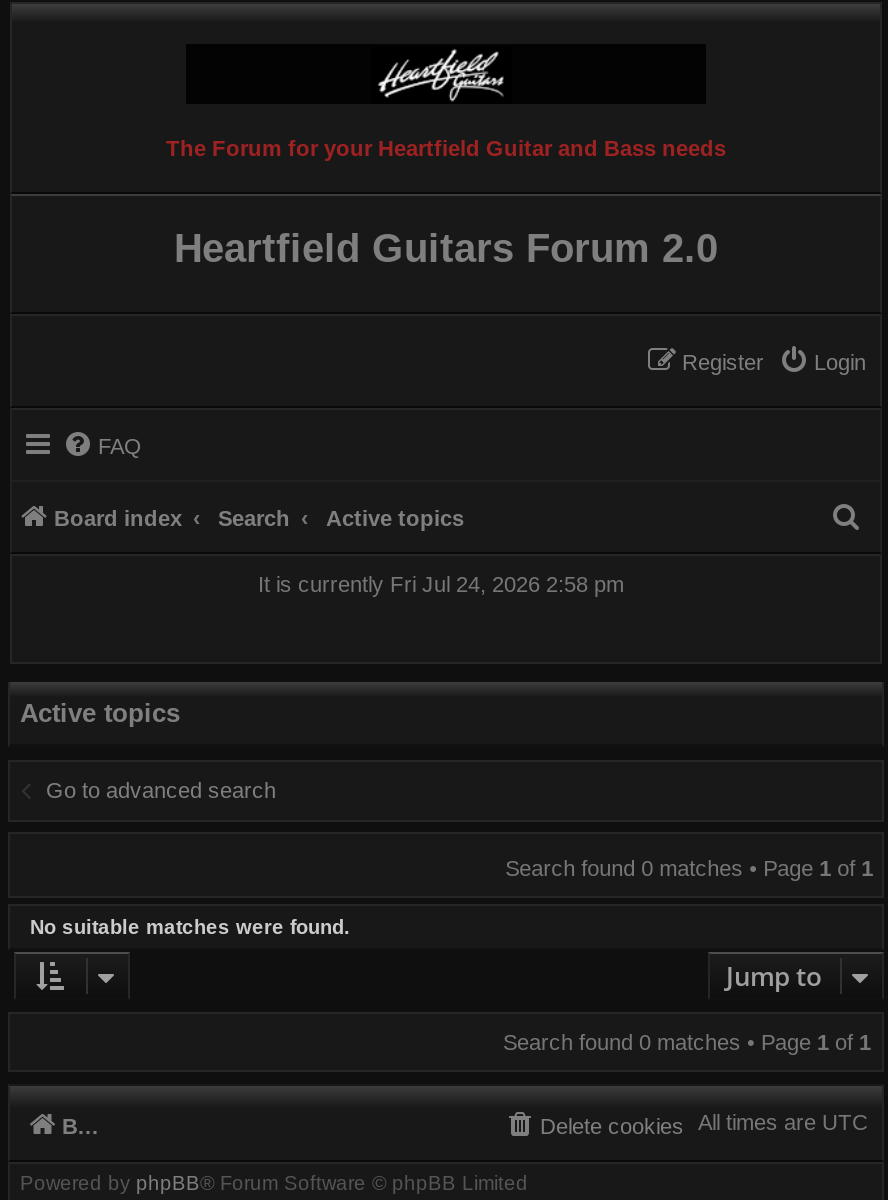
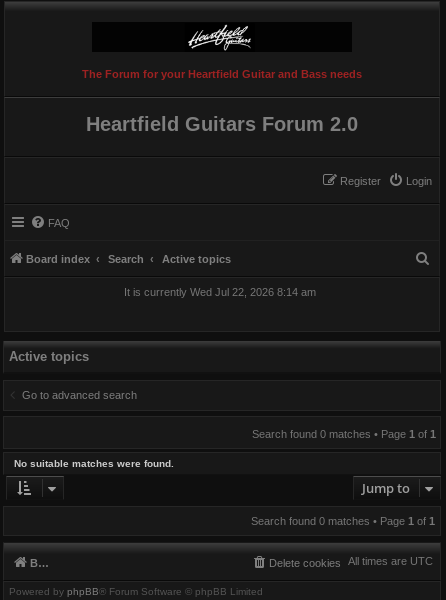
[258,572,624,596] It is currently Fri Jul 24, 2026 2:58 pm -> [123,286,315,298] It is currently Wed Jul 22, 2026 8:14 am

